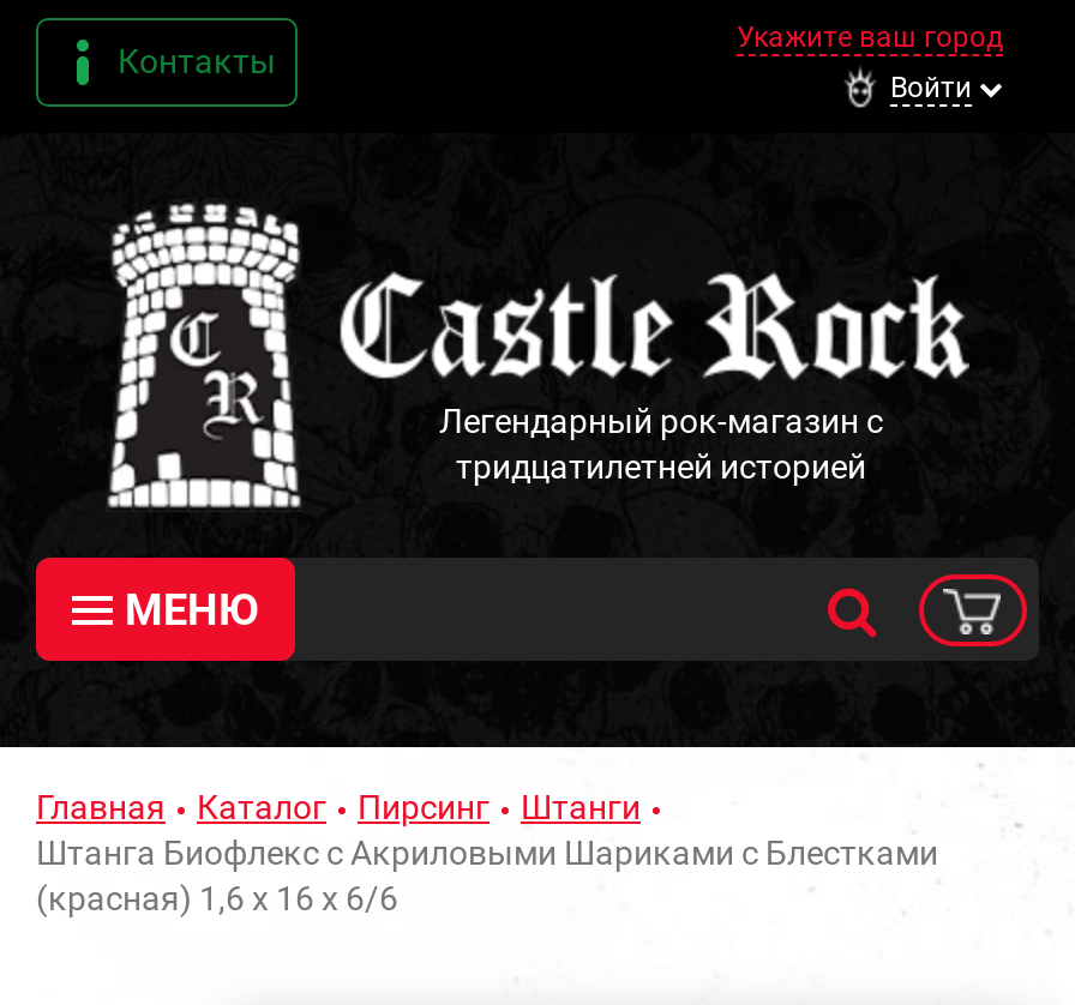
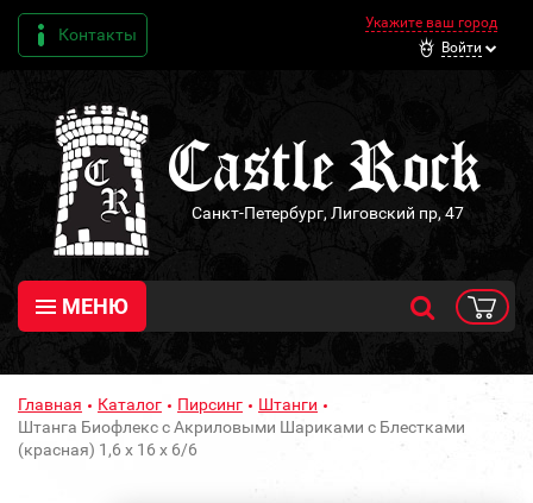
[439,401,883,485] Легендарный рок-магазин с | тридцатилетней историей -> [192,203,464,222] Санкт-Петербург, Лиговский пр, 47

